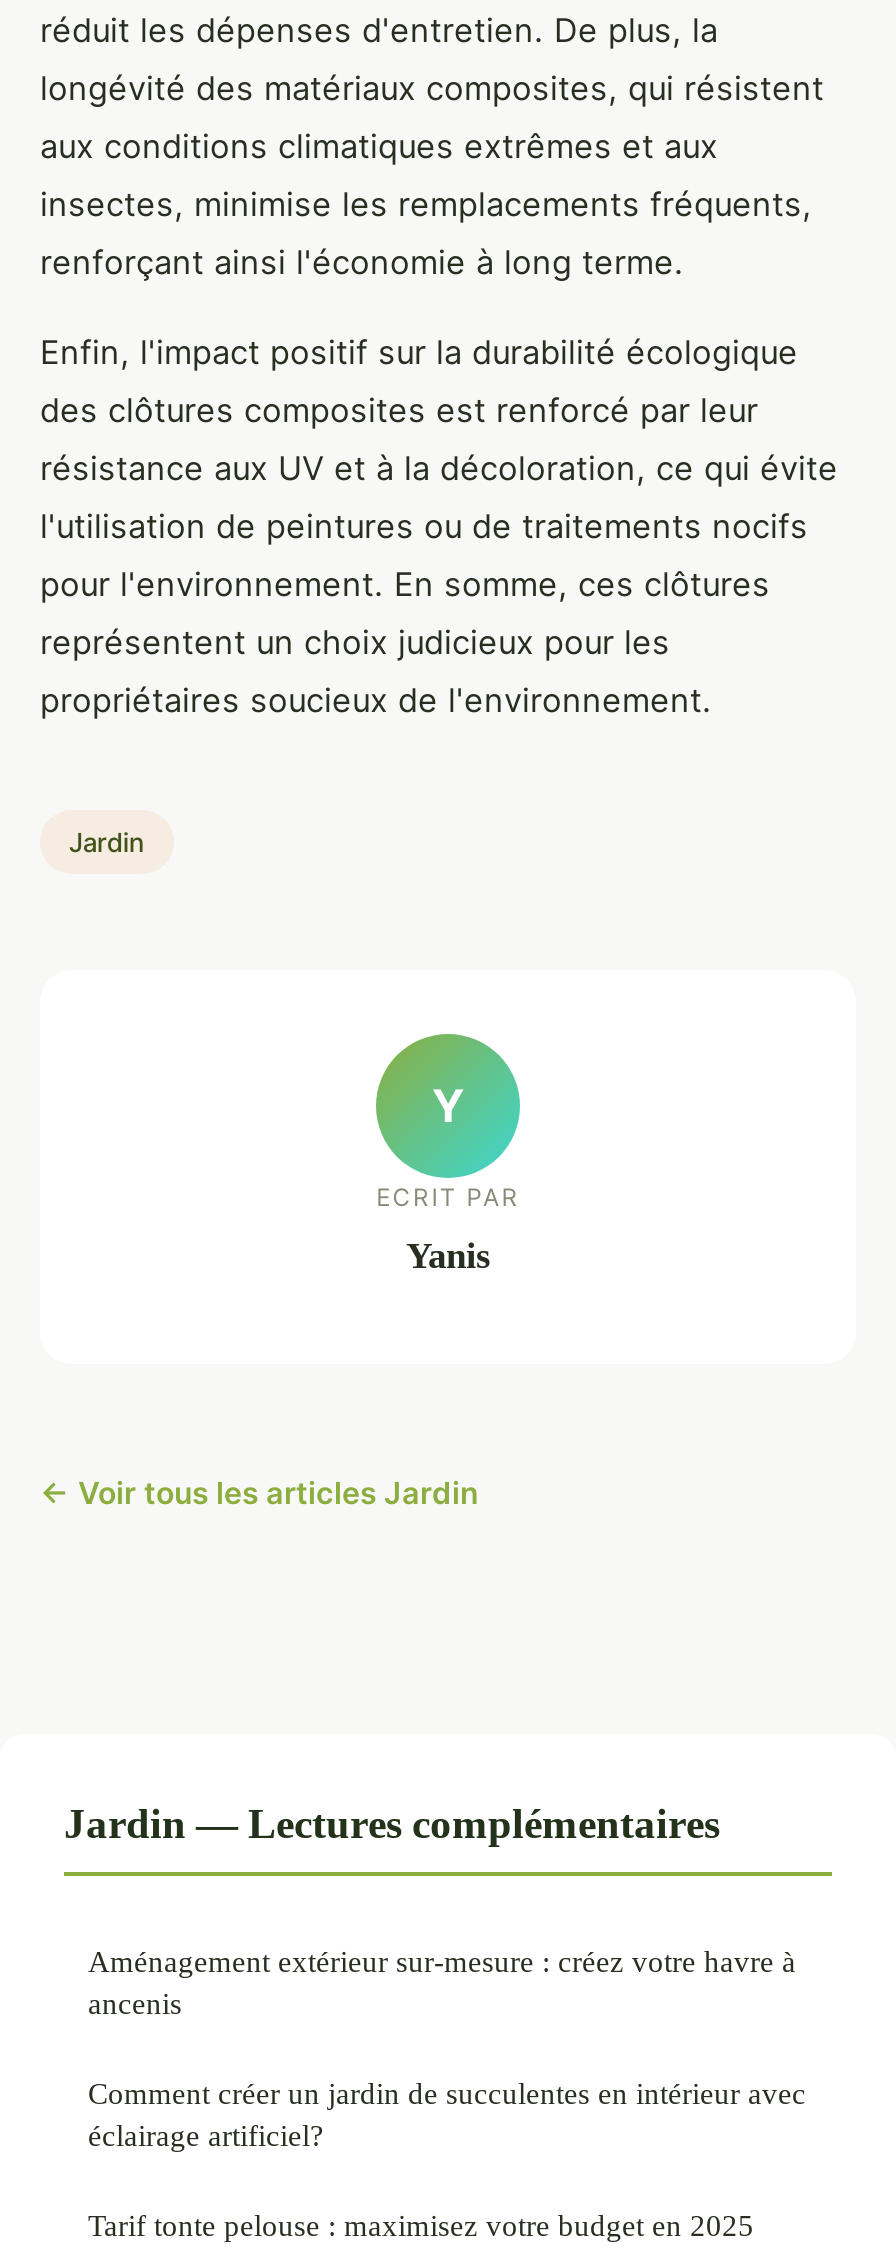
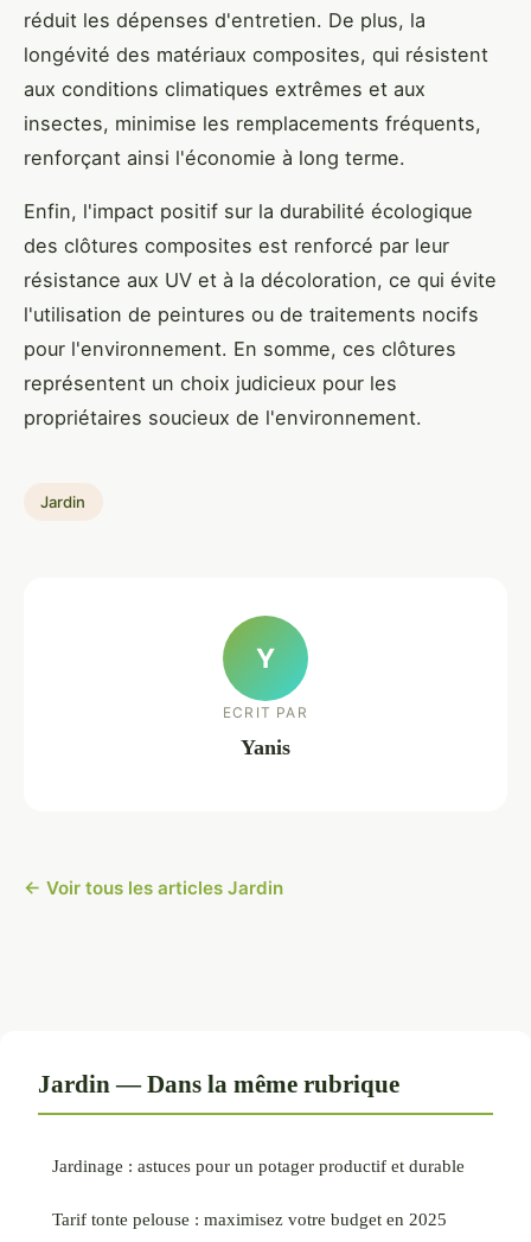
[64,1800,806,2152] Jardin — Lectures complémentaires | Aménagement extérieur sur-mesure : créez votre havre à | ancenis | Comment créer un jardin de succulentes en intérieur avec | éclairage artificiel? -> [38,1070,465,1176] Jardin — Dans la même rubrique | Jardinage : astuces pour un potager productif et durable

